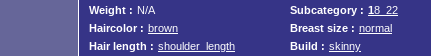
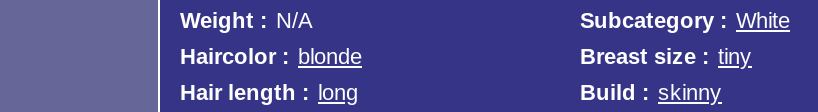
[290,4,398,16] Subcategory : 18_22 -> [580,8,790,32] Subcategory : White
[89,22,392,34] Haircolor : brown | Breast size : normal -> [180,44,752,68] Haircolor : blonde | Breast size : tiny
[89,40,235,52] Hair length : shoulder_length -> [180,80,358,104] Hair length : long

